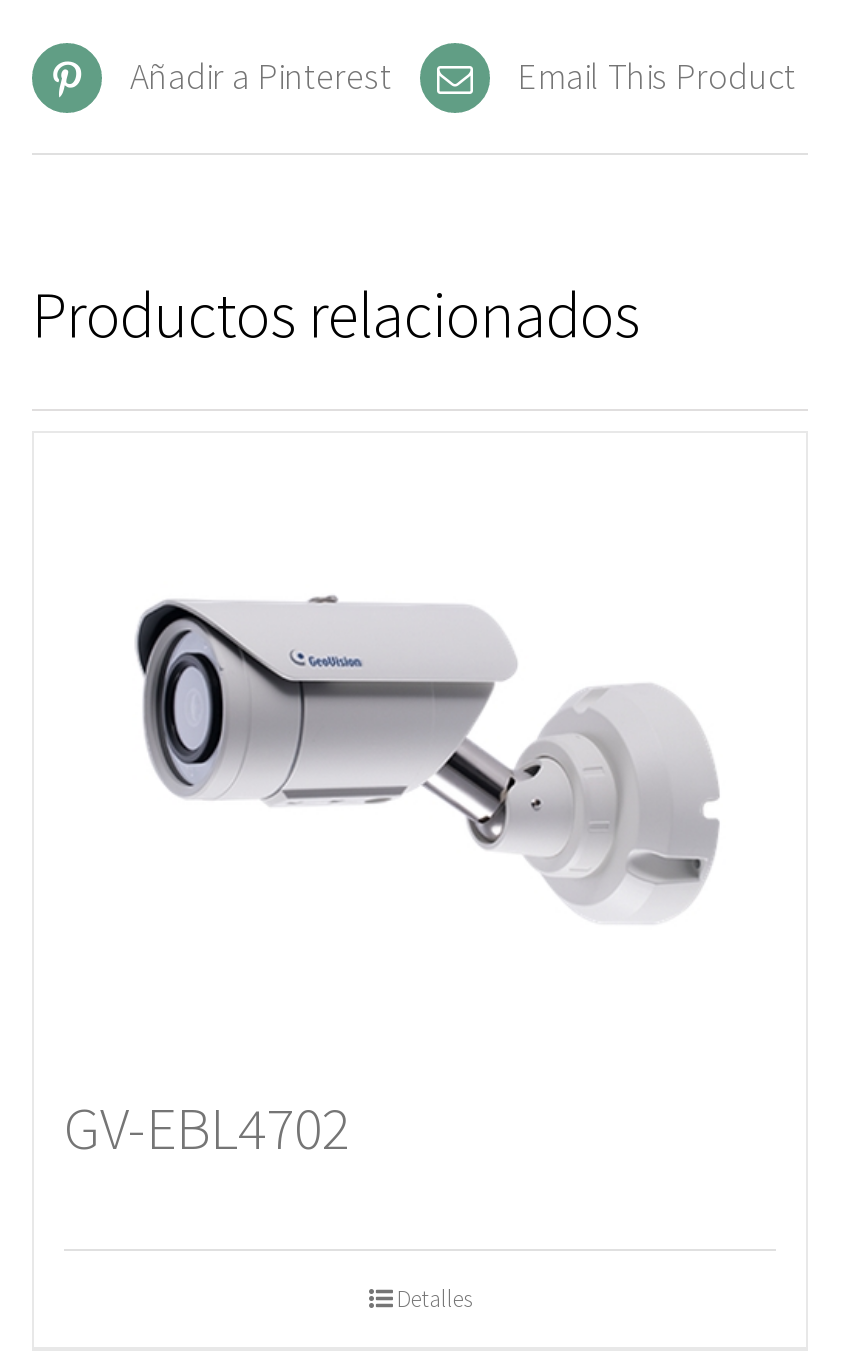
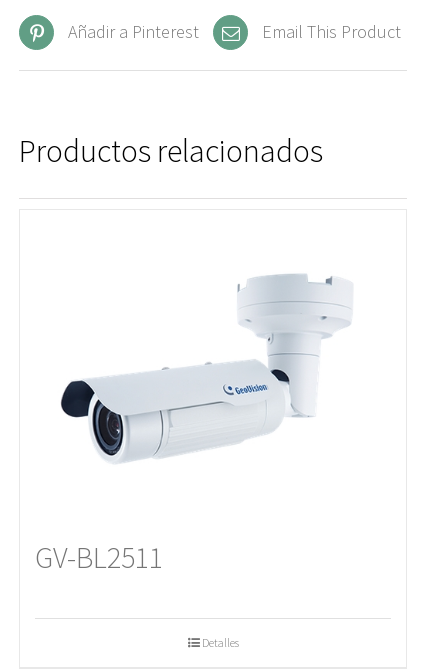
[116,561,720,939] [image] -> [60,273,362,463] [image]
[64,1091,350,1165] GV-EBL4702 -> [35,539,163,576] GV-BL2511

